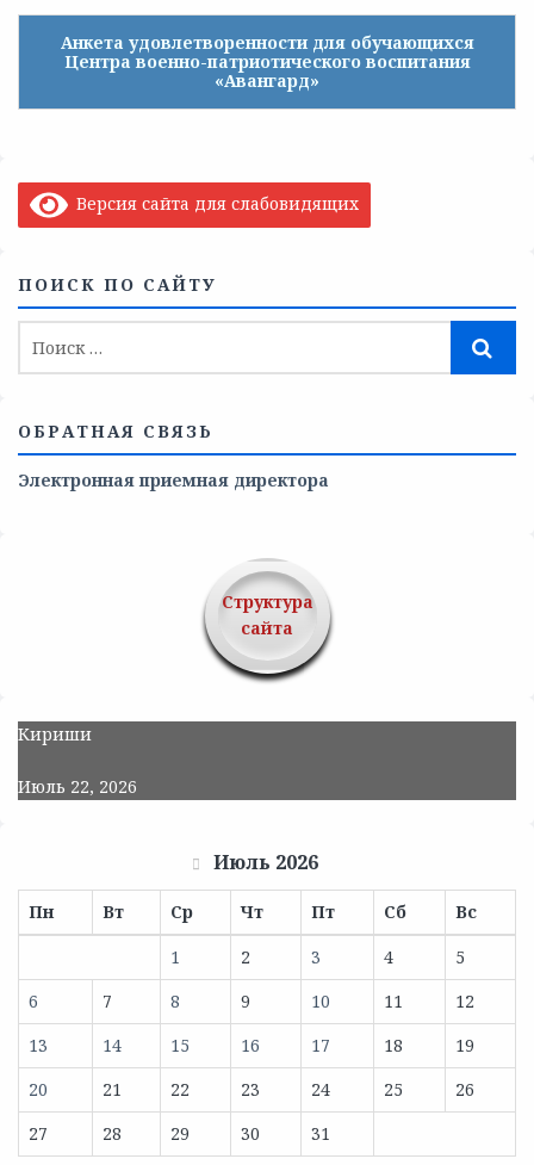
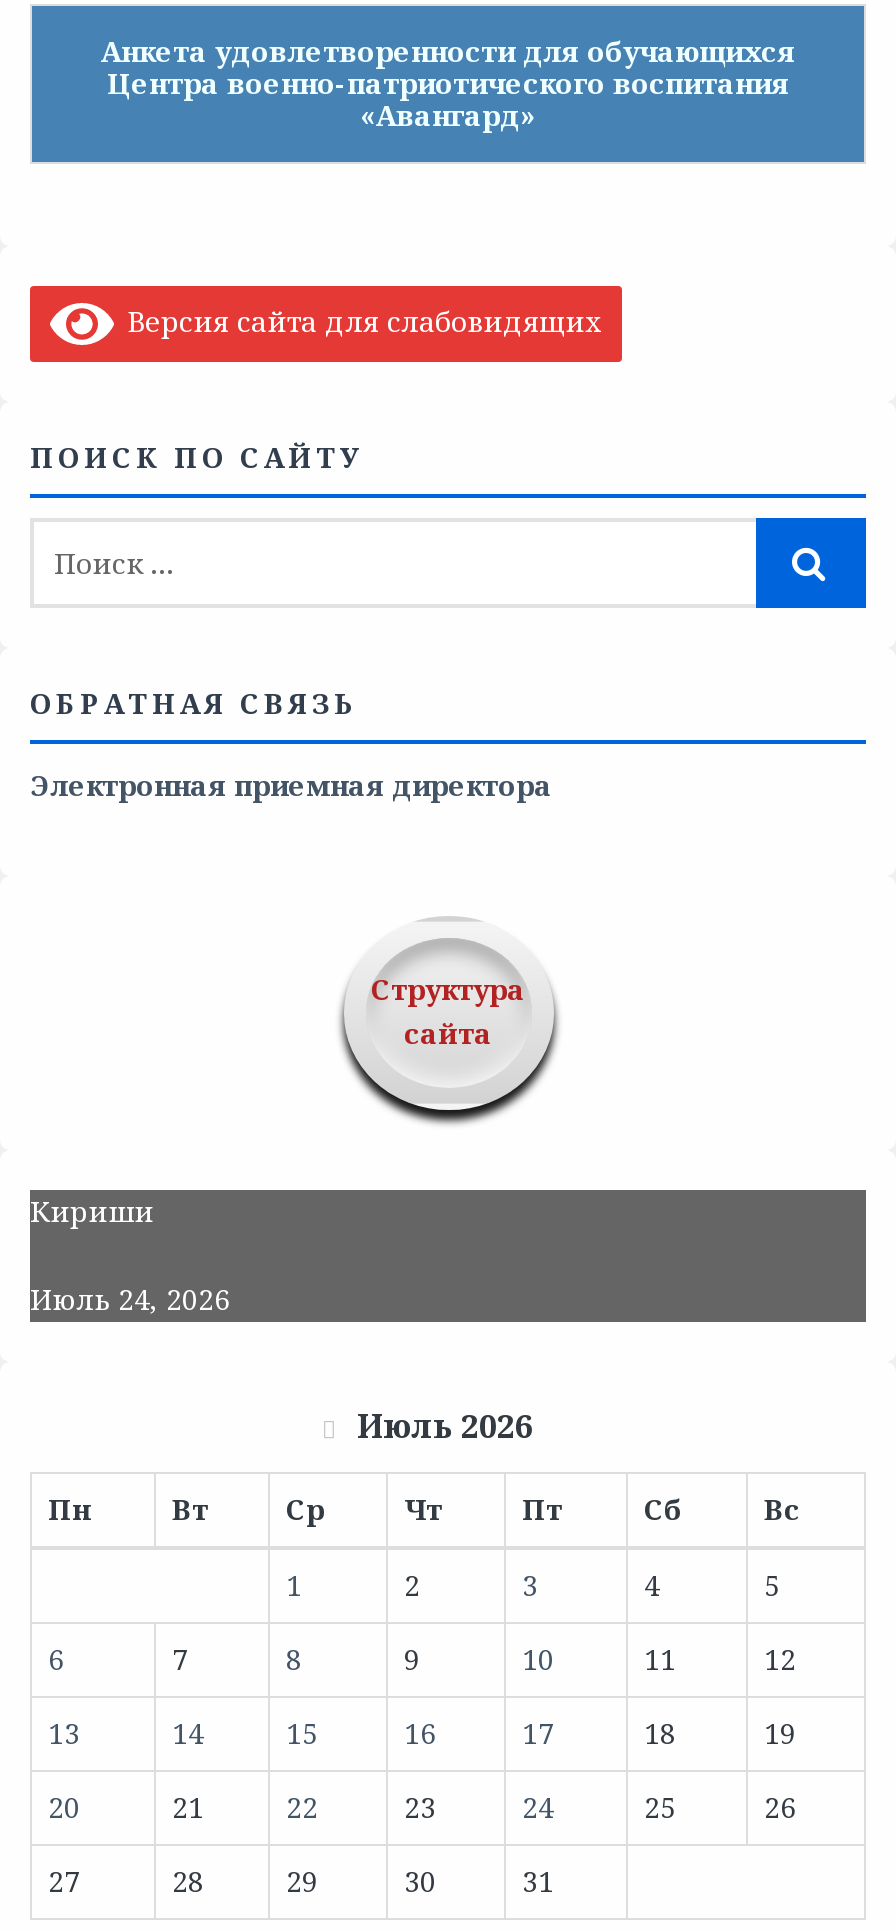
[18,775,137,798] Июль 22, 2026 -> [30,1280,230,1318] Июль 24, 2026

